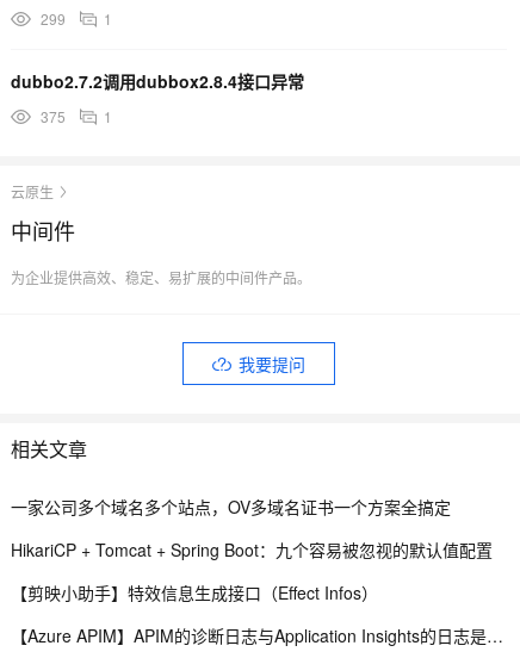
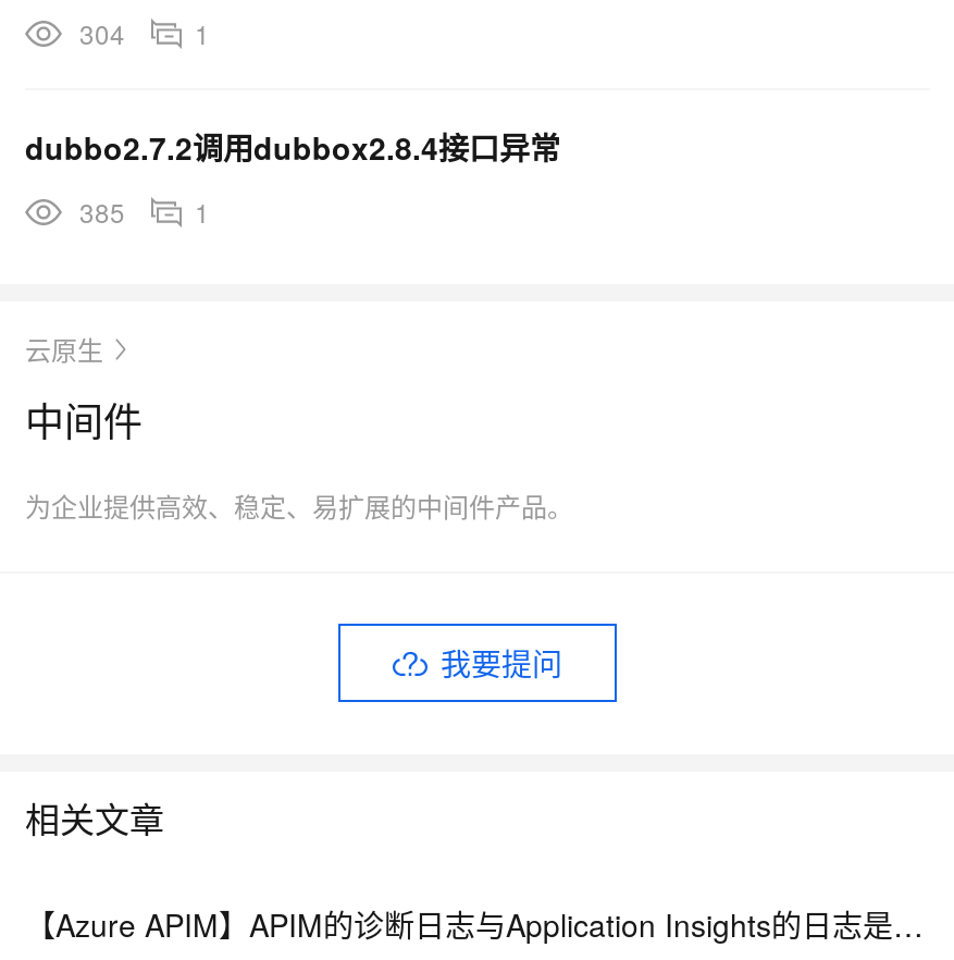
[41,8,112,28] 299 1 -> [79,14,210,51] 304 1
[41,106,112,126] 375 1 -> [79,192,210,229] 385 1
[11,494,493,604] 一家公司多个域名多个站点，OV多域名证书一个方案全搞定 | HikariCP + Tomcat + Spring Boot：九个容易被忽视的默认值配置 | 【剪映小助手】特效信息生成接口（Effect Infos） -> none

